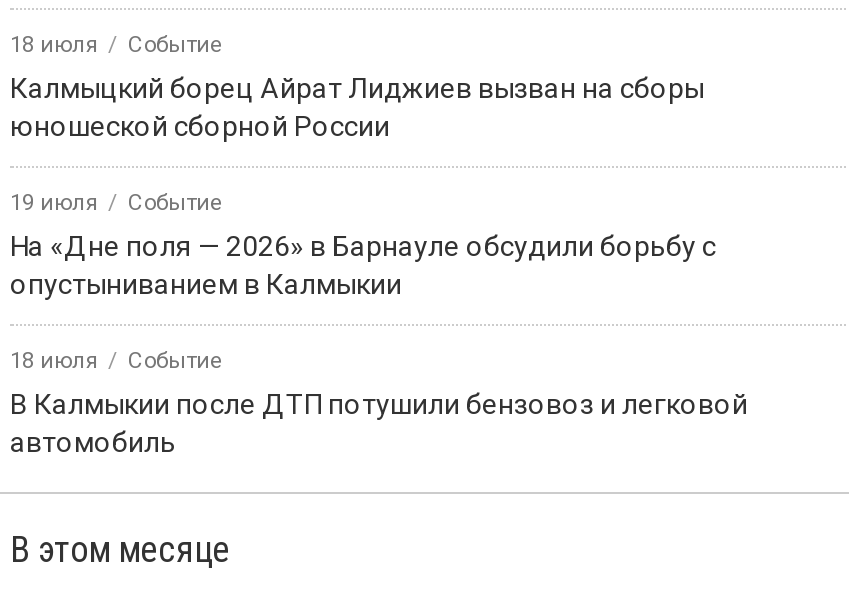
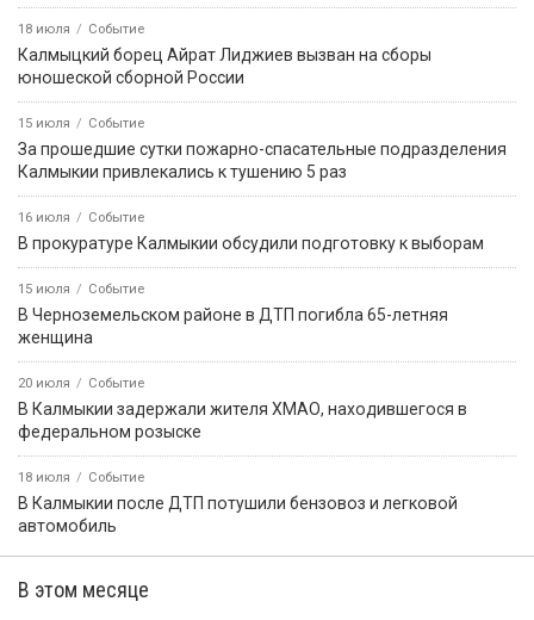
[10,191,222,217] 19 июля Событие -> [18,116,144,132] 15 июля Событие
[10,231,716,301] На «Дне поля — 2026» в Барнауле обсудили борьбу с | опустыниванием в Калмыкии -> [18,140,507,442] За прошедшие сутки пожарно-спасательные подразделения | Калмыкии привлекались к тушению 5 раз | 16 июля | Событие | В прокуратуре Калмыкии обсудили подготовку к выборам | 15 июля | Событие | В Черноземельском районе в ДТП погибла 65-летняя | женщина | 20 июля | Событие | В Калмыкии задержали жителя ХМАО, находившегося в | федеральном розыске

